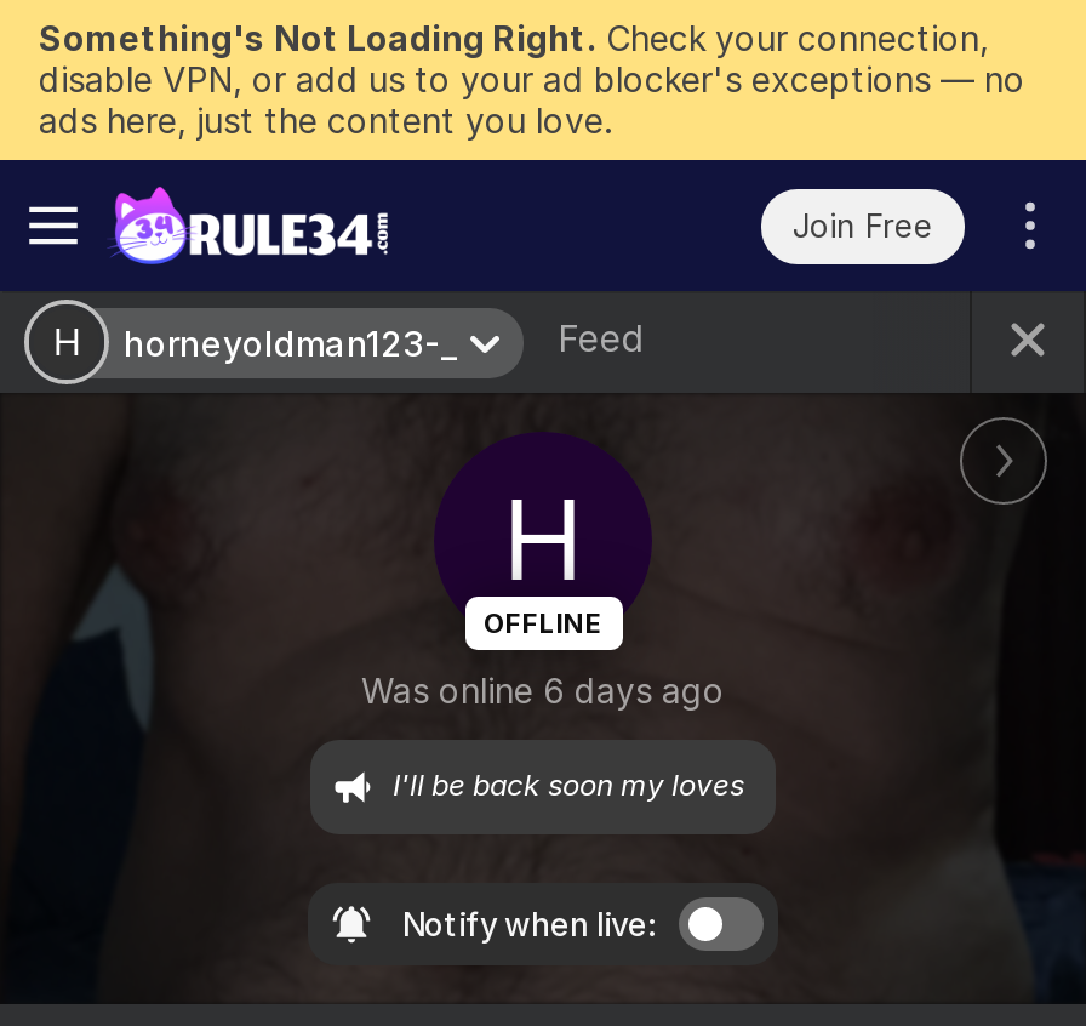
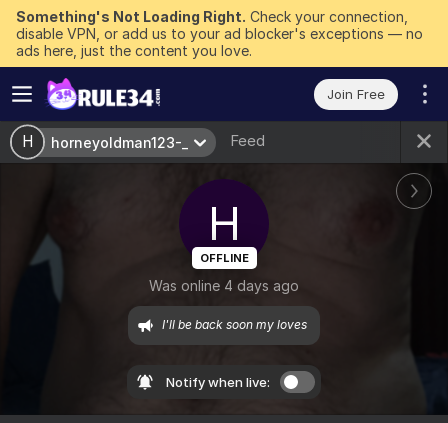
[361,670,725,712] Was online 6 days ago -> [149,277,299,294] Was online 4 days ago

